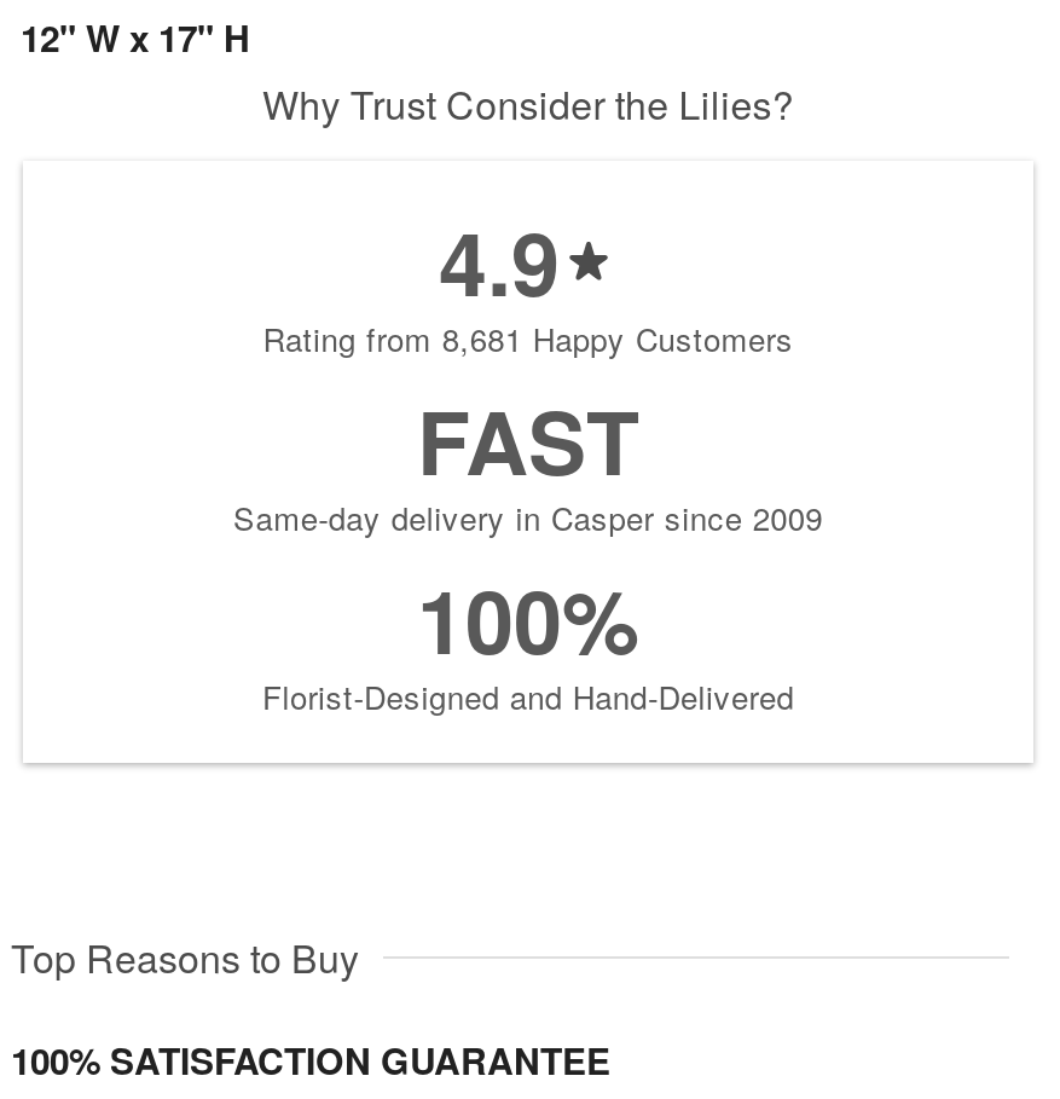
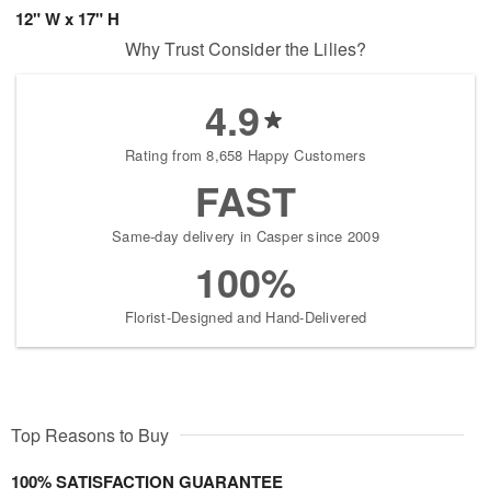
[263,317,794,362] Rating from 8,681 Happy Customers -> [125,145,366,166] Rating from 8,658 Happy Customers

